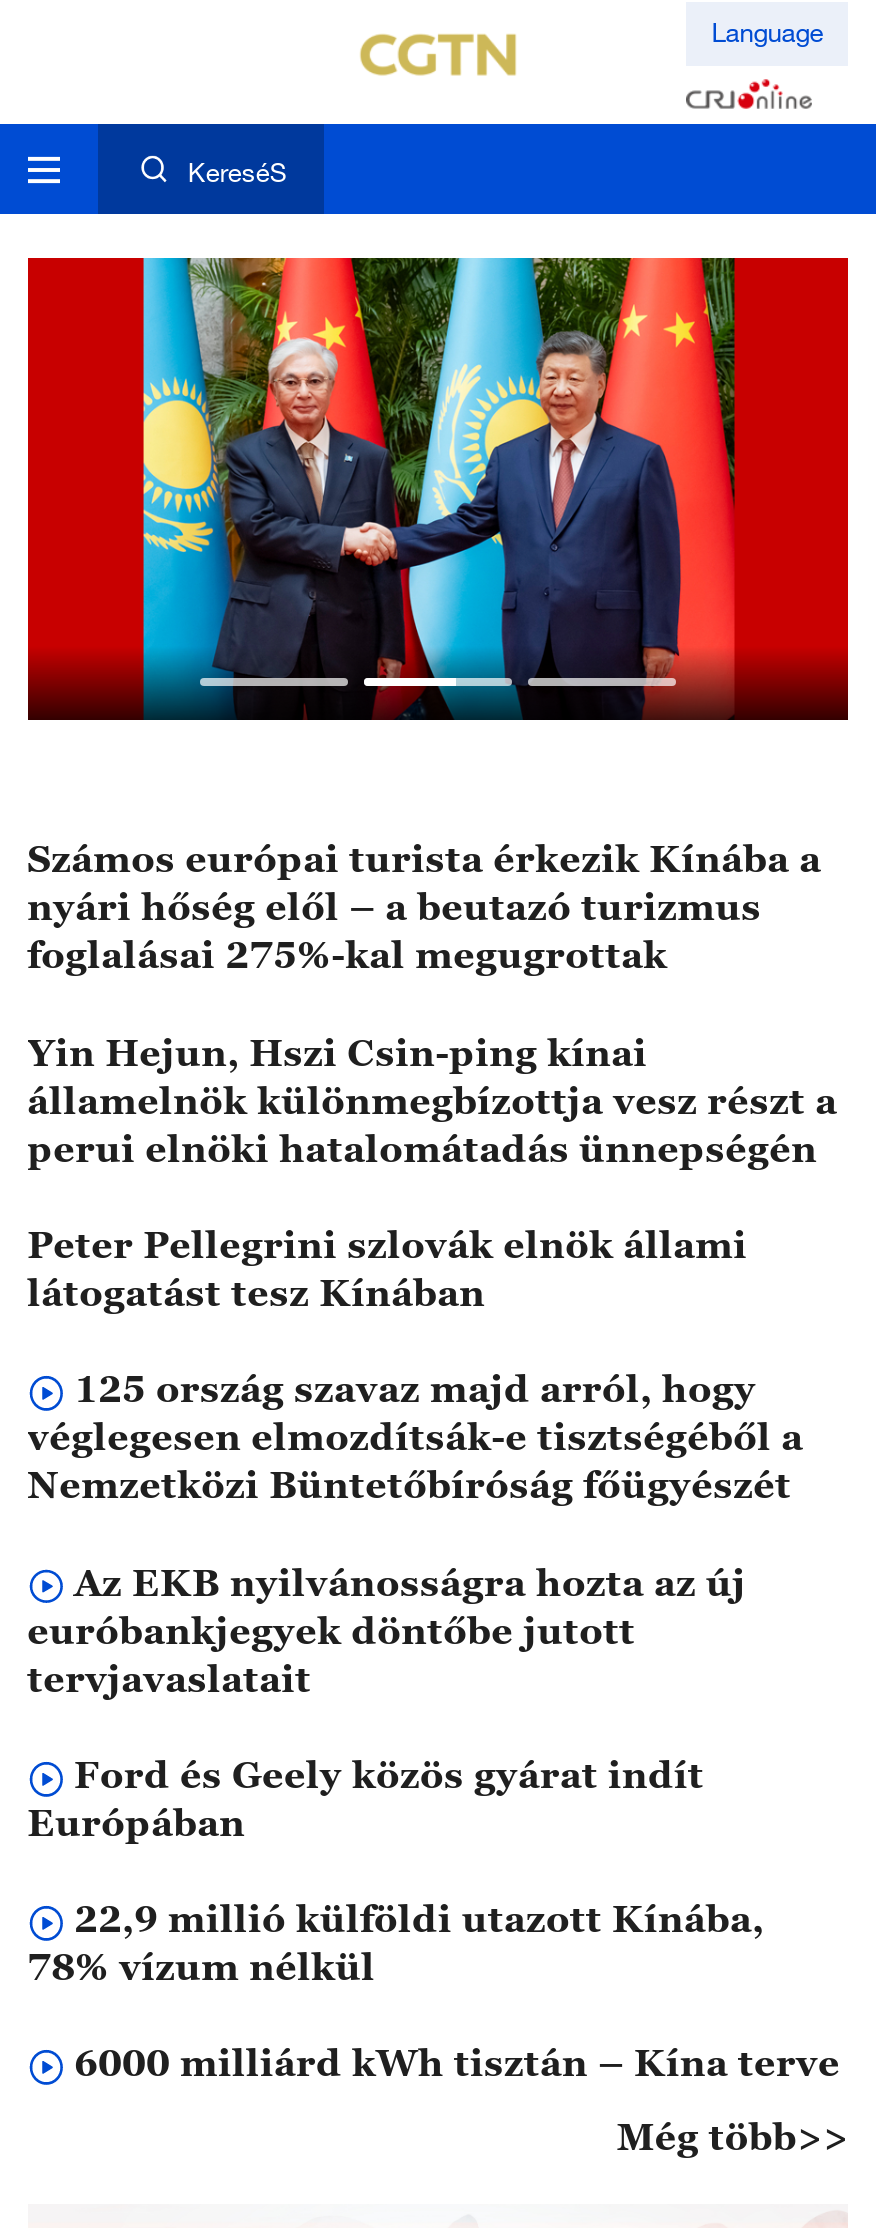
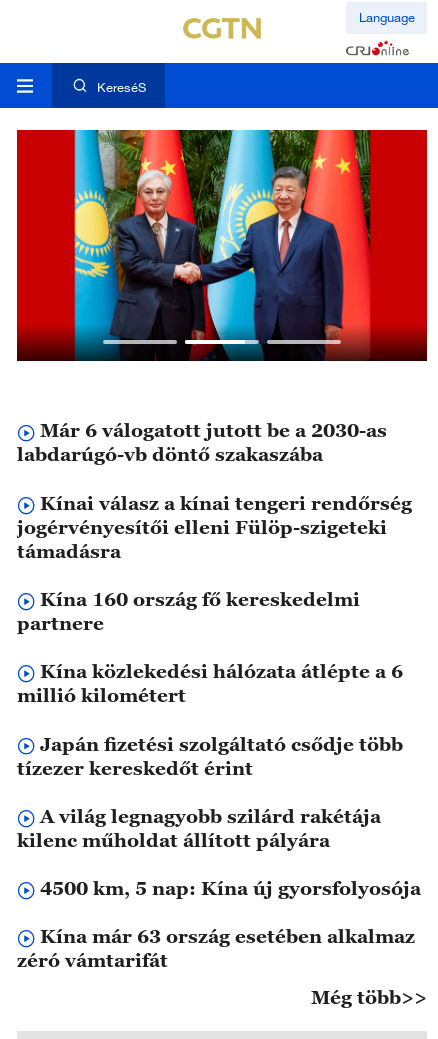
[27,835,821,977] Számos európai turista érkezik Kínába a | nyári hőség elől – a beutazó turizmus | foglalásai 275%-kal megugrottak -> [17,418,387,465] Már 6 válogatott jutott be a 2030-as | labdarúgó-vb döntő szakaszába
[27,1027,837,1169] Yin Hejun, Hszi Csin-ping kínai | államelnök különmegbízottja vesz részt a | perui elnöki hatalomátadás ünnepségén -> [17,491,412,562] Kínai válasz a kínai tengeri rendőrség | jogérvényesítői elleni Fülöp-szigeteki | támadásra
[27,1220,747,1314] Peter Pellegrini szlovák elnök állami | látogatást tesz Kínában -> [17,587,360,634] Kína 160 ország fő kereskedelmi | partnere
[27,1364,803,1506] 125 ország szavaz majd arról, hogy | véglegesen elmozdítsák-e tisztségéből a | Nemzetközi Büntetőbíróság főügyészét -> [17,659,403,706] Kína közlekedési hálózata átlépte a 6 | millió kilométert
[27,1557,746,1699] Az EKB nyilvánosságra hozta az új | euróbankjegyek döntőbe jutott | tervjavaslatait -> [17,731,403,778] Japán fizetési szolgáltató csődje több | tízezer kereskedőt érint
[27,1750,704,1844] Ford és Geely közös gyárat indít | Európában -> [17,804,381,851] A világ legnagyobb szilárd rakétája | kilenc műholdat állított pályára
[27,1894,764,1988] 22,9 millió külföldi utazott Kínába, | 78% vízum nélkül -> [40,876,421,899] 4500 km, 5 nap: Kína új gyorsfolyosója
[74,2039,840,2085] 6000 milliárd kWh tisztán – Kína terve -> [17,924,415,971] Kína már 63 ország esetében alkalmaz | zéró vámtarifát

